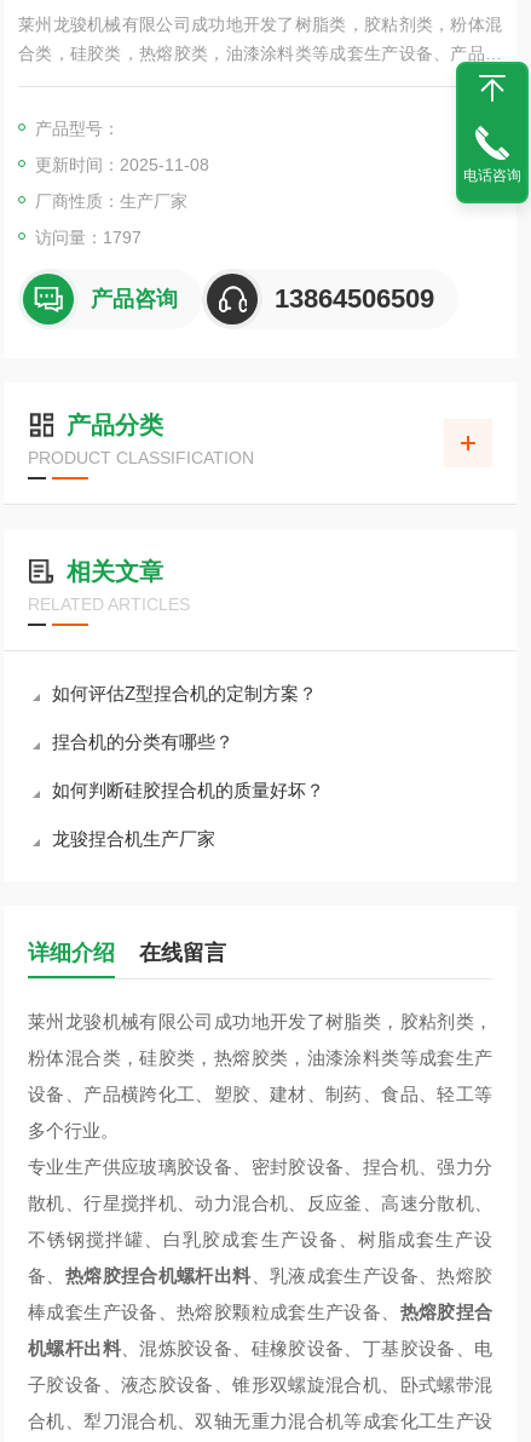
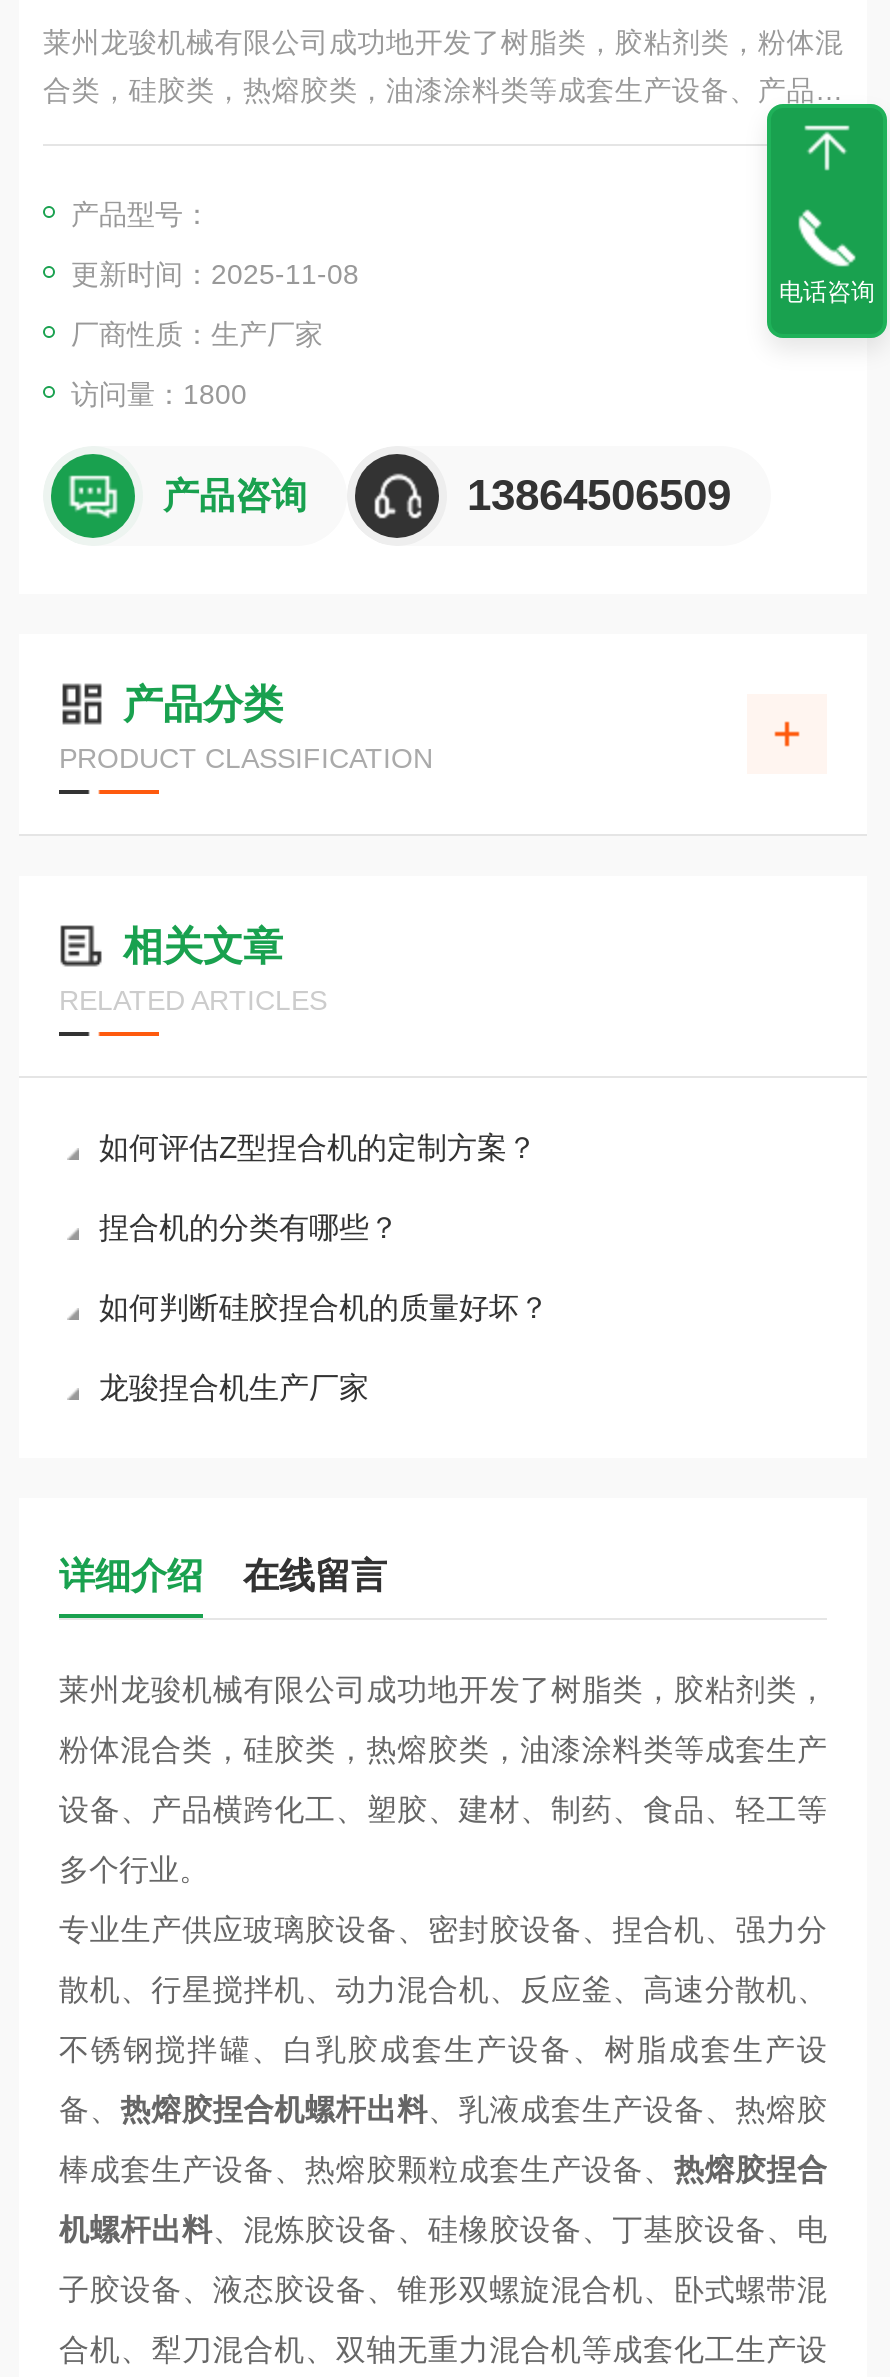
[35,228,142,247] 访问量：1797 -> [71,378,247,410] 访问量：1800

